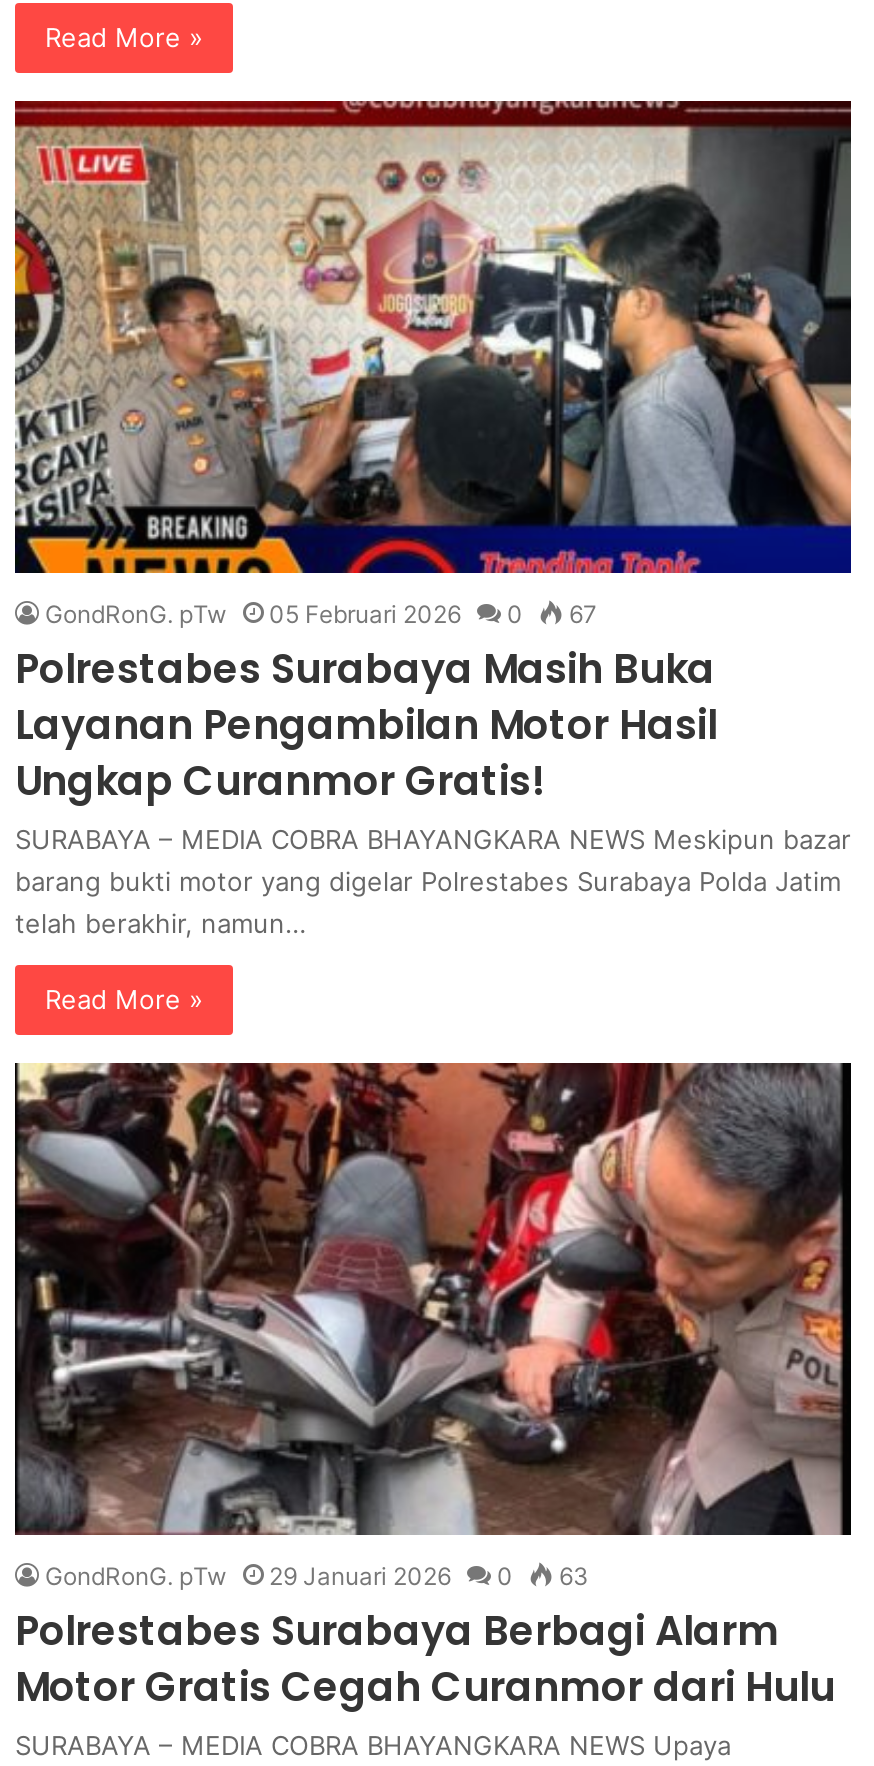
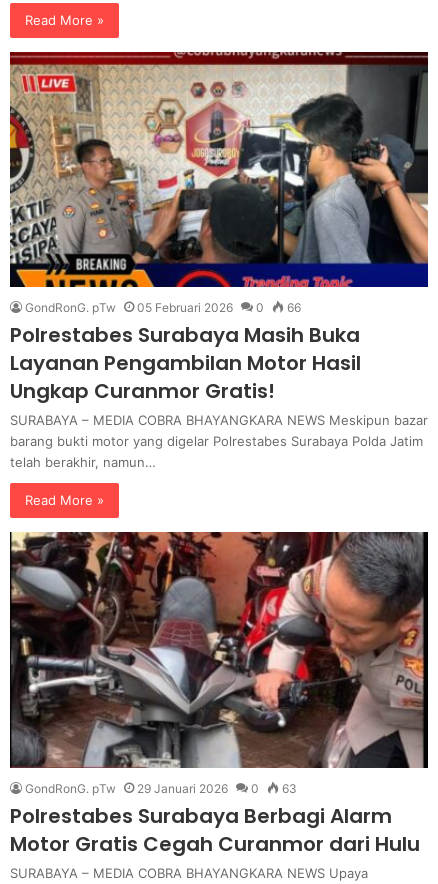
[45,599,597,629] GondRonG. pTw 05 Februari 2026 0 67 -> [25,300,301,315] GondRonG. pTw 05 Februari 2026 0 66

